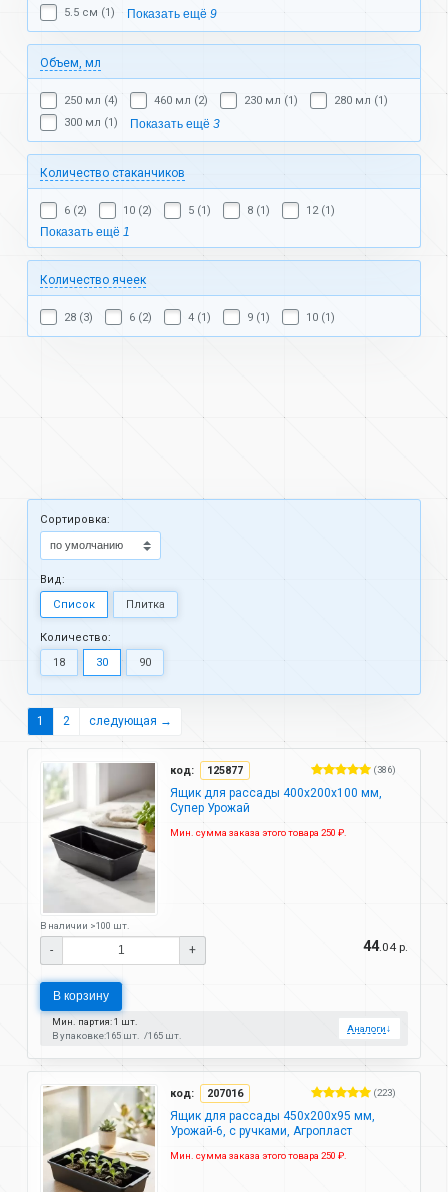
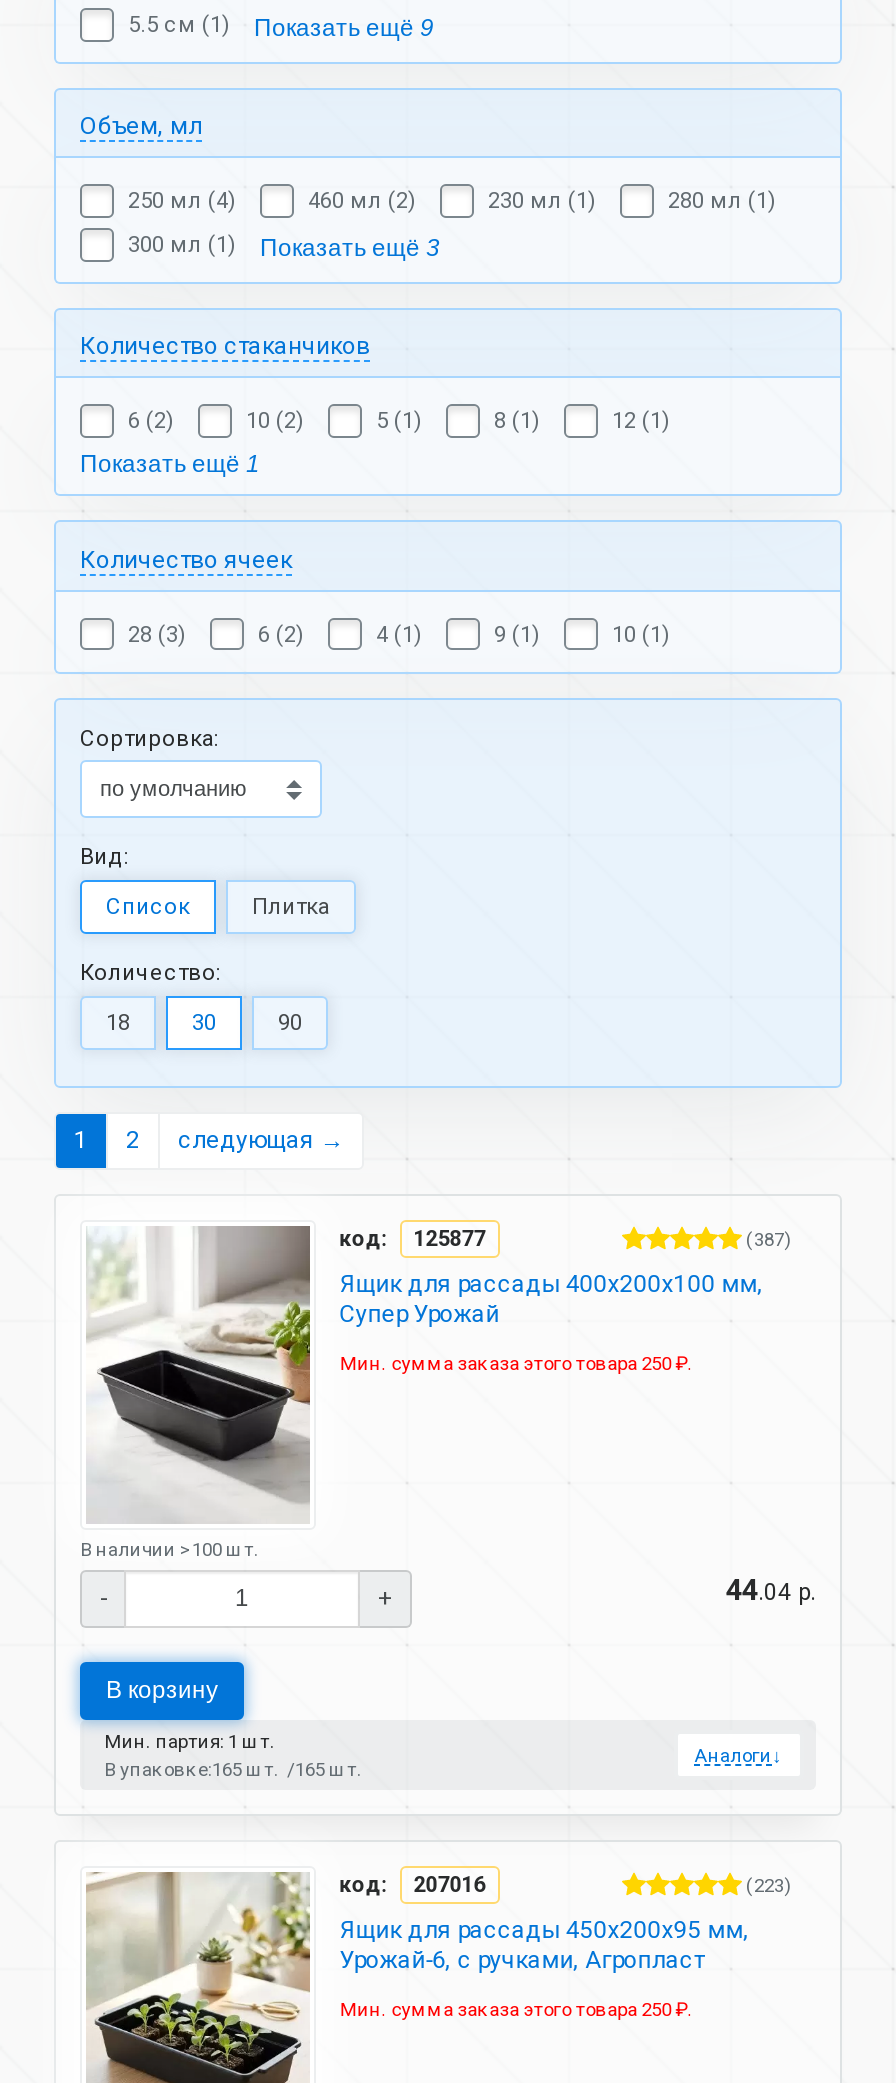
[373,764,396,775] (386) -> [746,1227,792,1249] (387)

